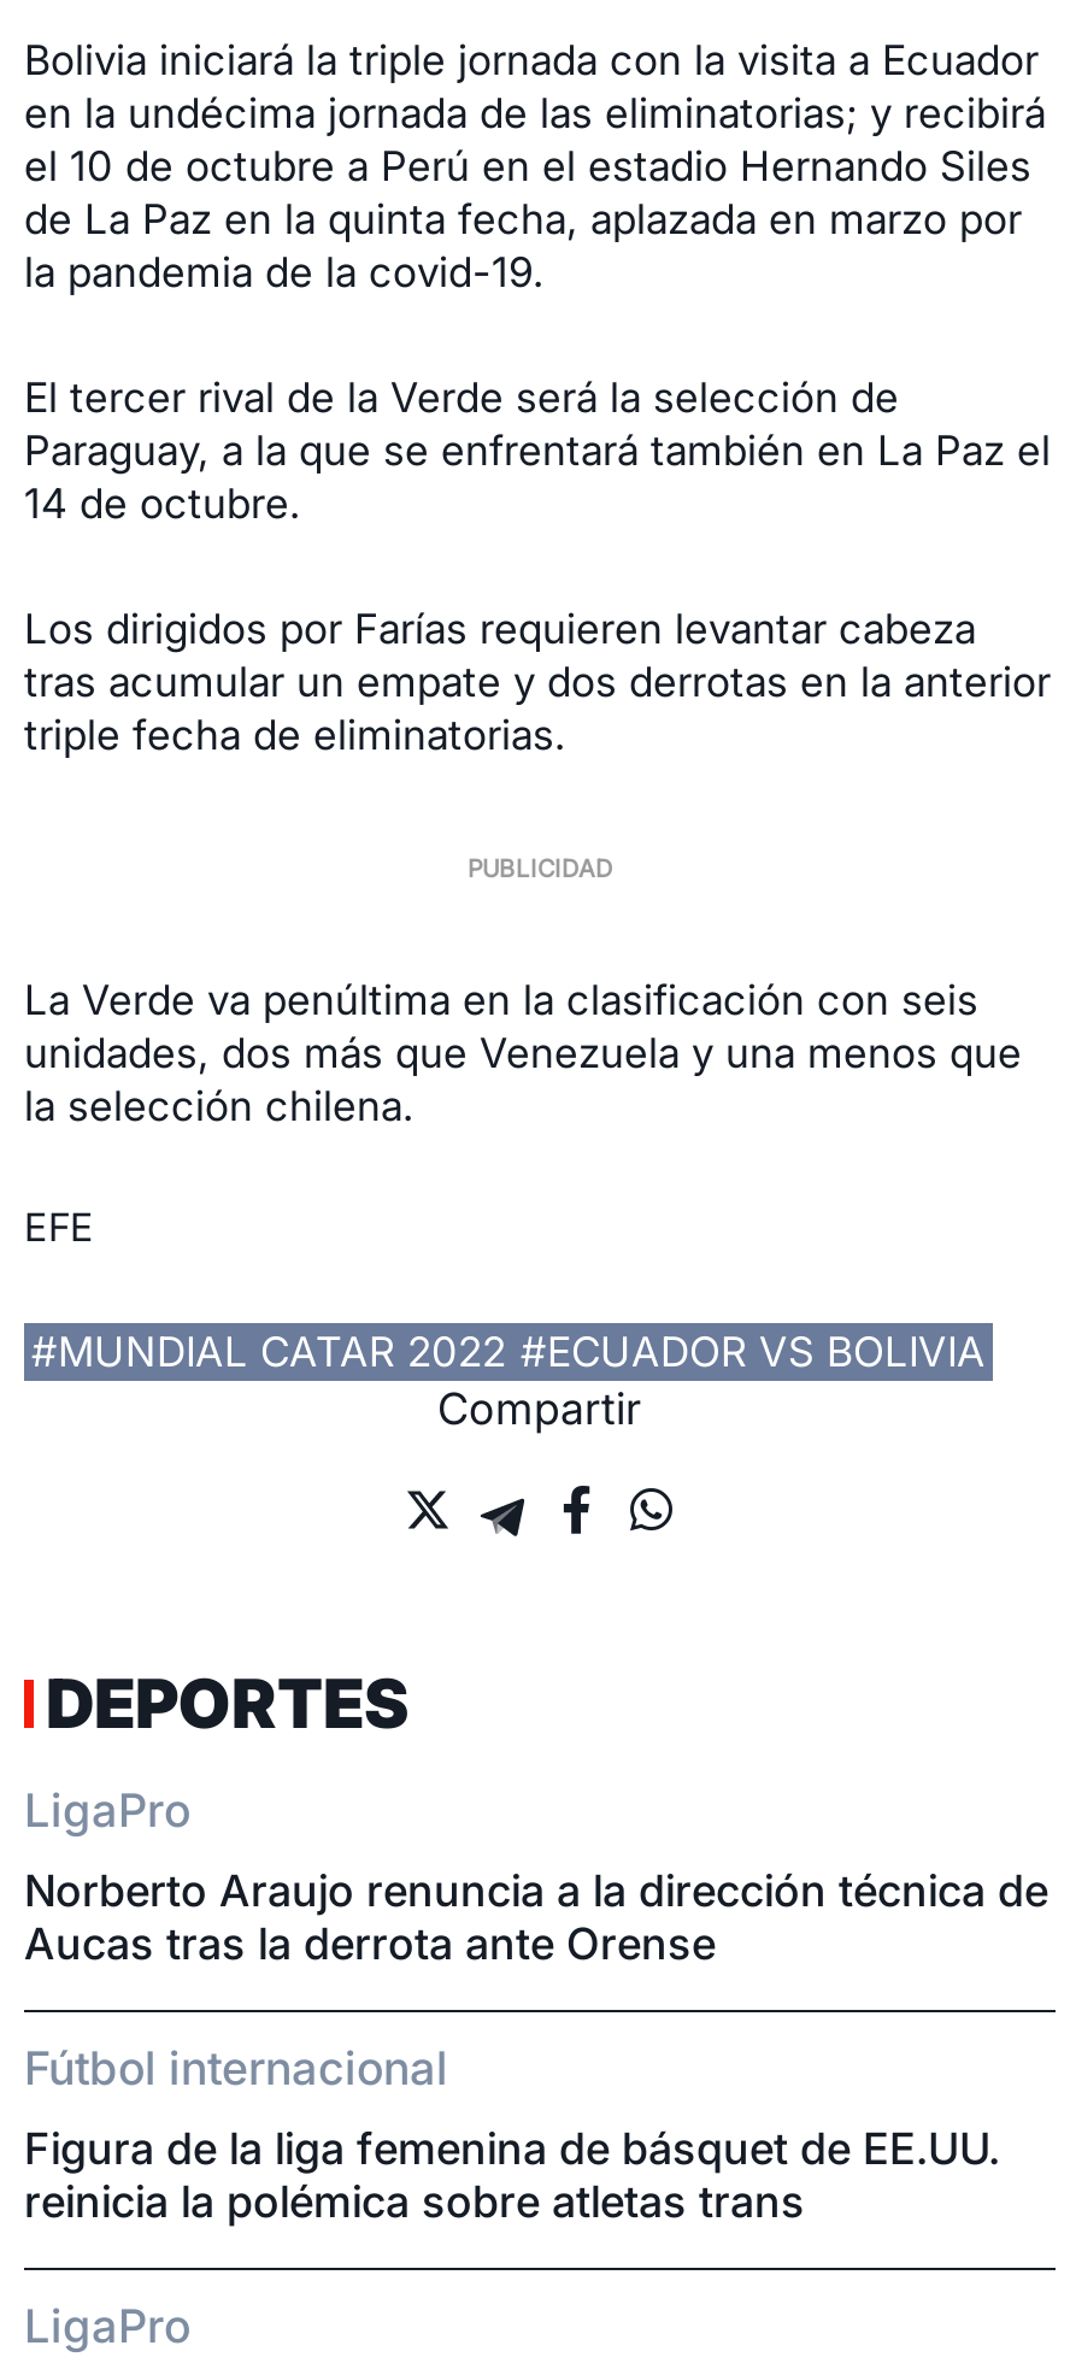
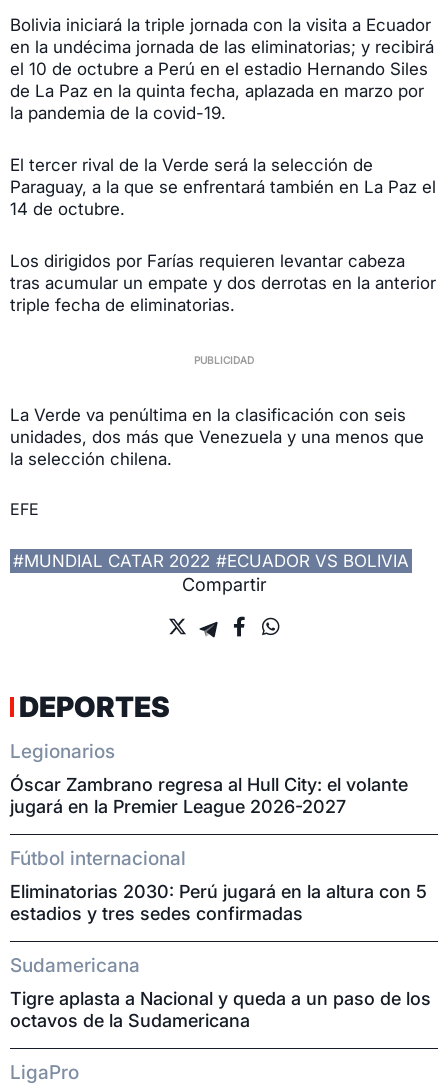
[24,1785,190,1840] LigaPro -> [10,740,115,763] Legionarios
[24,1867,1048,1970] Norberto Araujo renuncia a la dirección técnica de | Aucas tras la derrota ante Orense -> [10,774,408,817] Óscar Zambrano regresa al Hull City: el volante | jugará en la Premier League 2026-2027
[24,2124,1000,2228] Figura de la liga femenina de básquet de EE.UU. | reinicia la polémica sobre atletas trans -> [10,881,431,1031] Eliminatorias 2030: Perú jugará en la altura con 5 | estadios y tres sedes confirmadas | Sudamericana | Tigre aplasta a Nacional y queda a un paso de los | octavos de la Sudamericana

